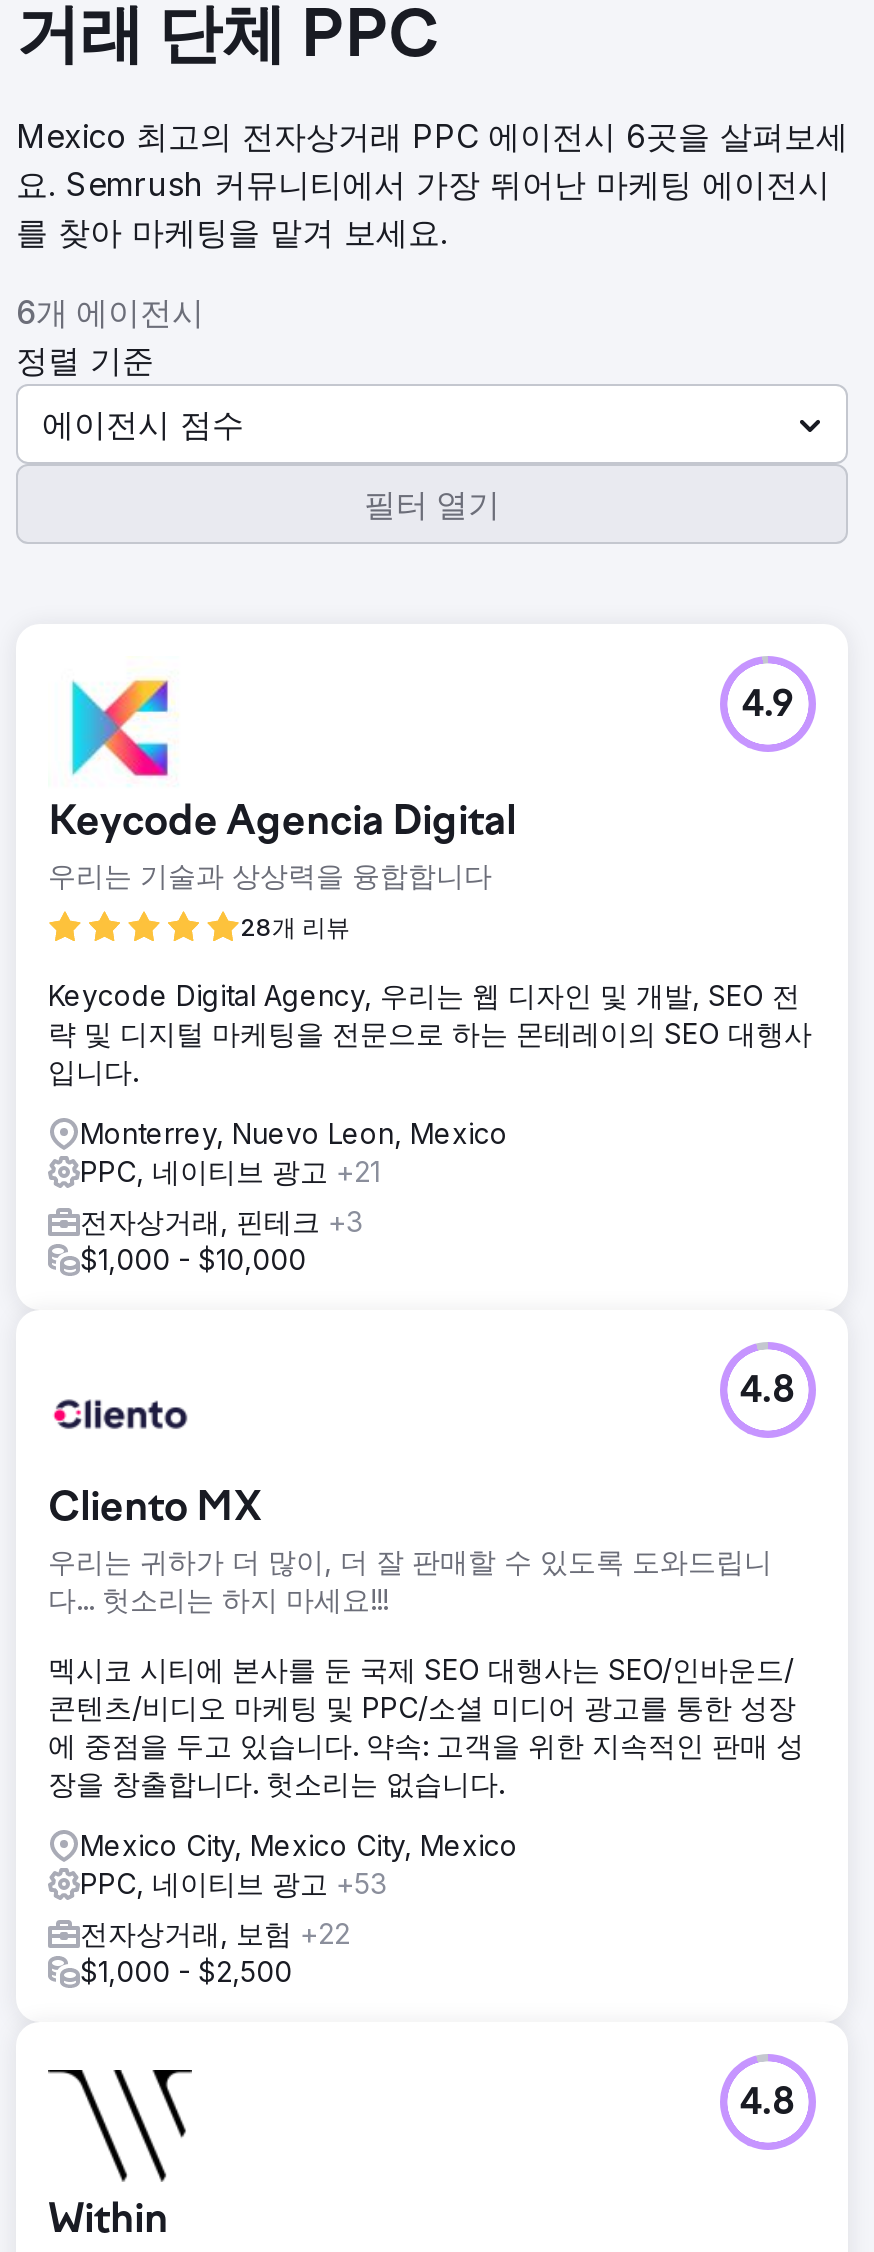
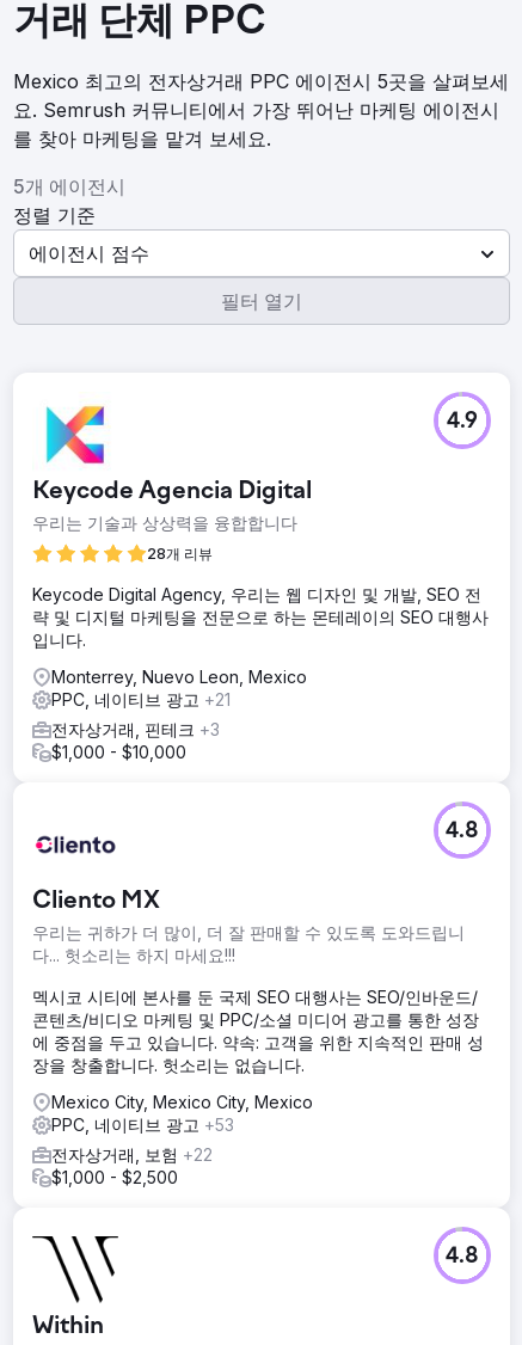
[16,116,848,156] Mexico 최고의 전자상거래 PPC 에이전시 6곳을 살펴보세 -> [13,69,509,93] Mexico 최고의 전자상거래 PPC 에이전시 5곳을 살펴보세
[16,292,204,332] 6개 에이전시 -> [13,174,125,198] 5개 에이전시

